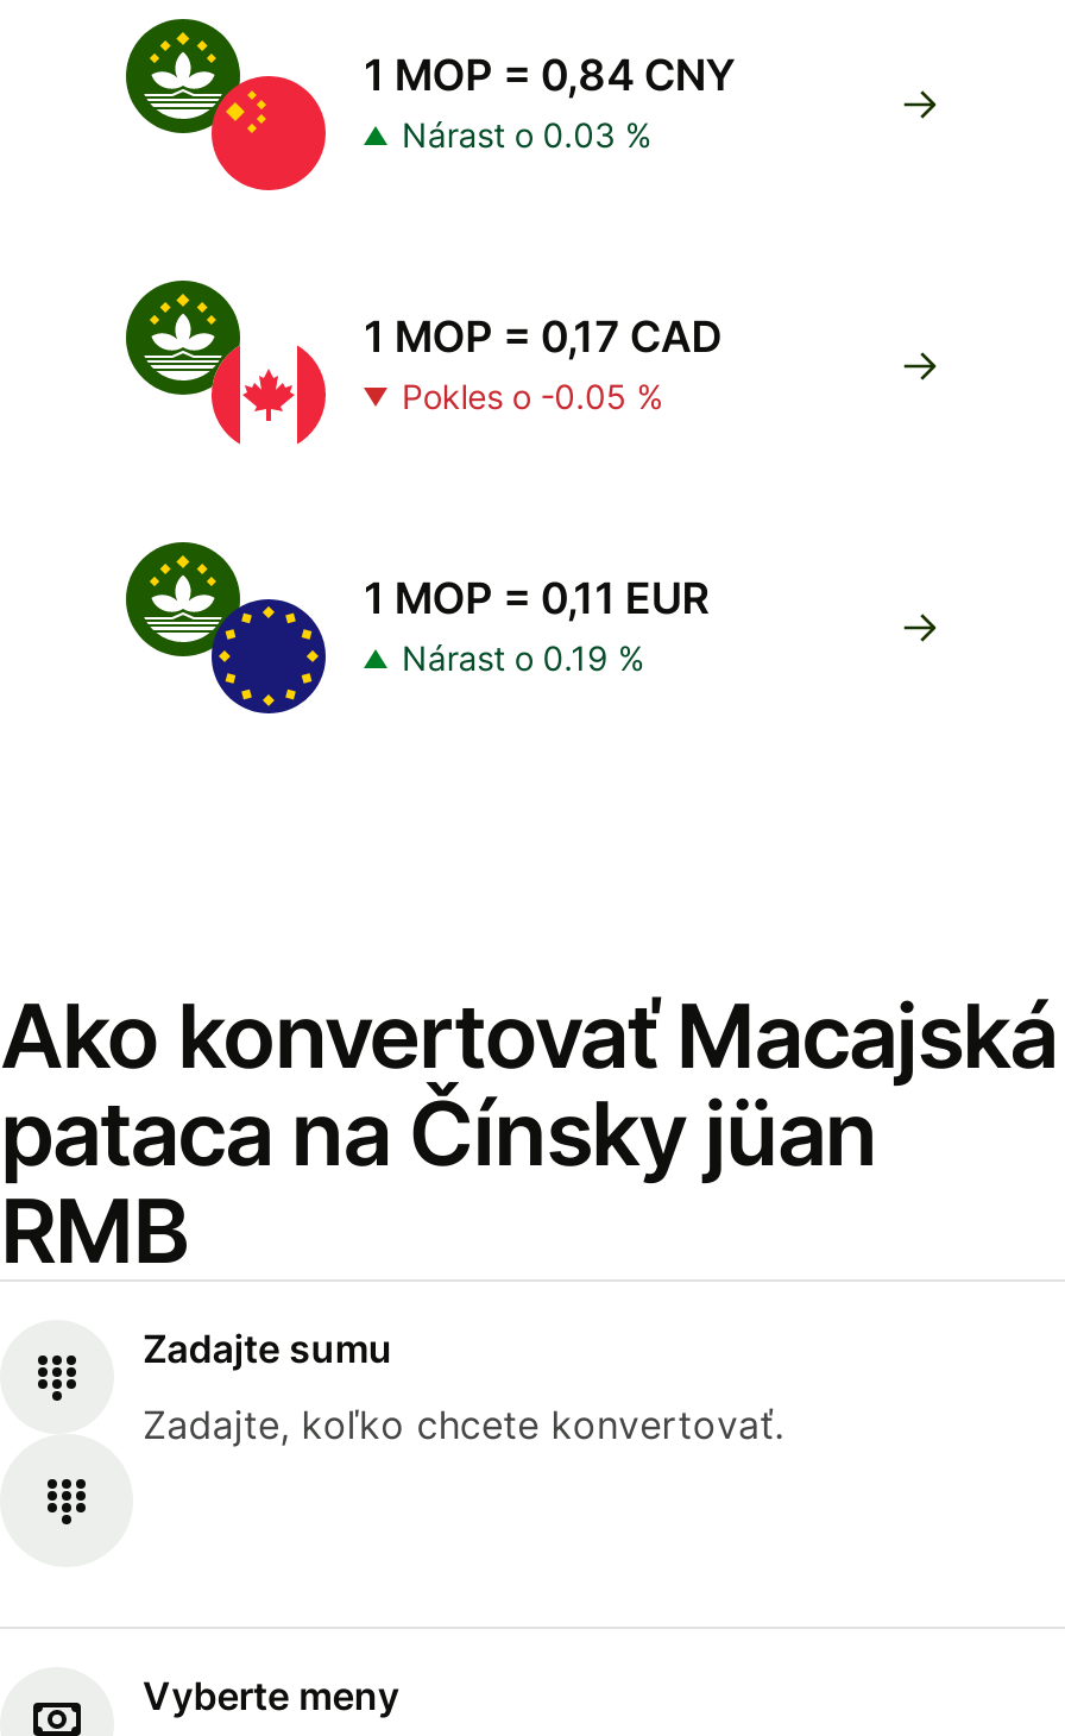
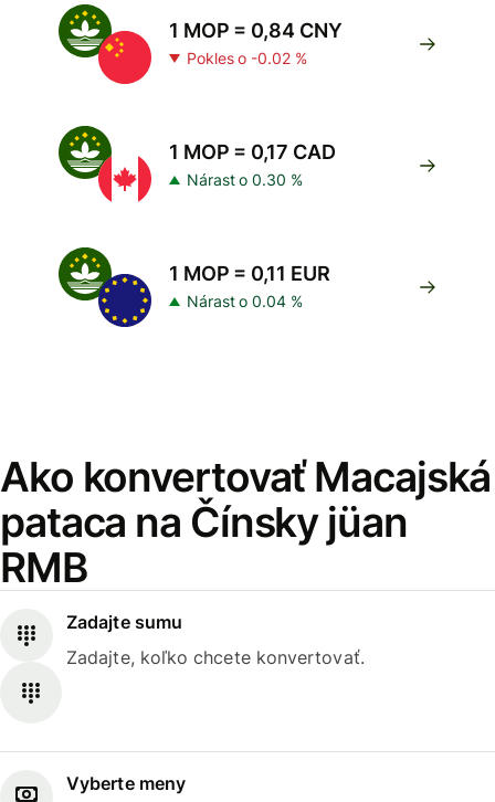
[402,114,651,155] Nárast o 0.03 % -> [187,49,307,67] Pokles o -0.02 %
[402,376,663,416] Pokles o -0.05 % -> [187,170,303,189] Nárast o 0.30 %
[402,637,644,678] Nárast o 0.19 % -> [187,292,303,310] Nárast o 0.04 %

